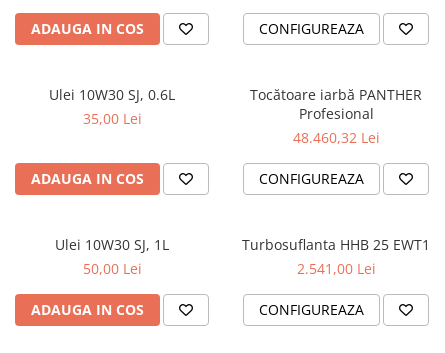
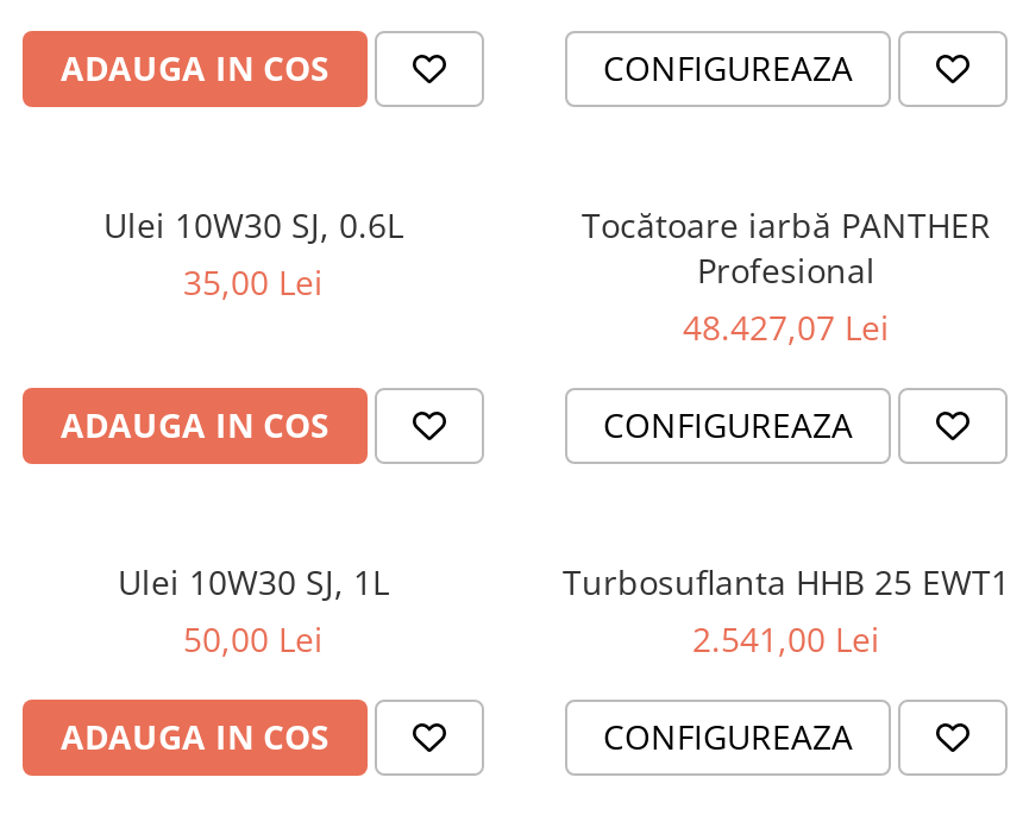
[292,128,379,147] 48.460,32 Lei -> [683,305,890,350] 48.427,07 Lei

